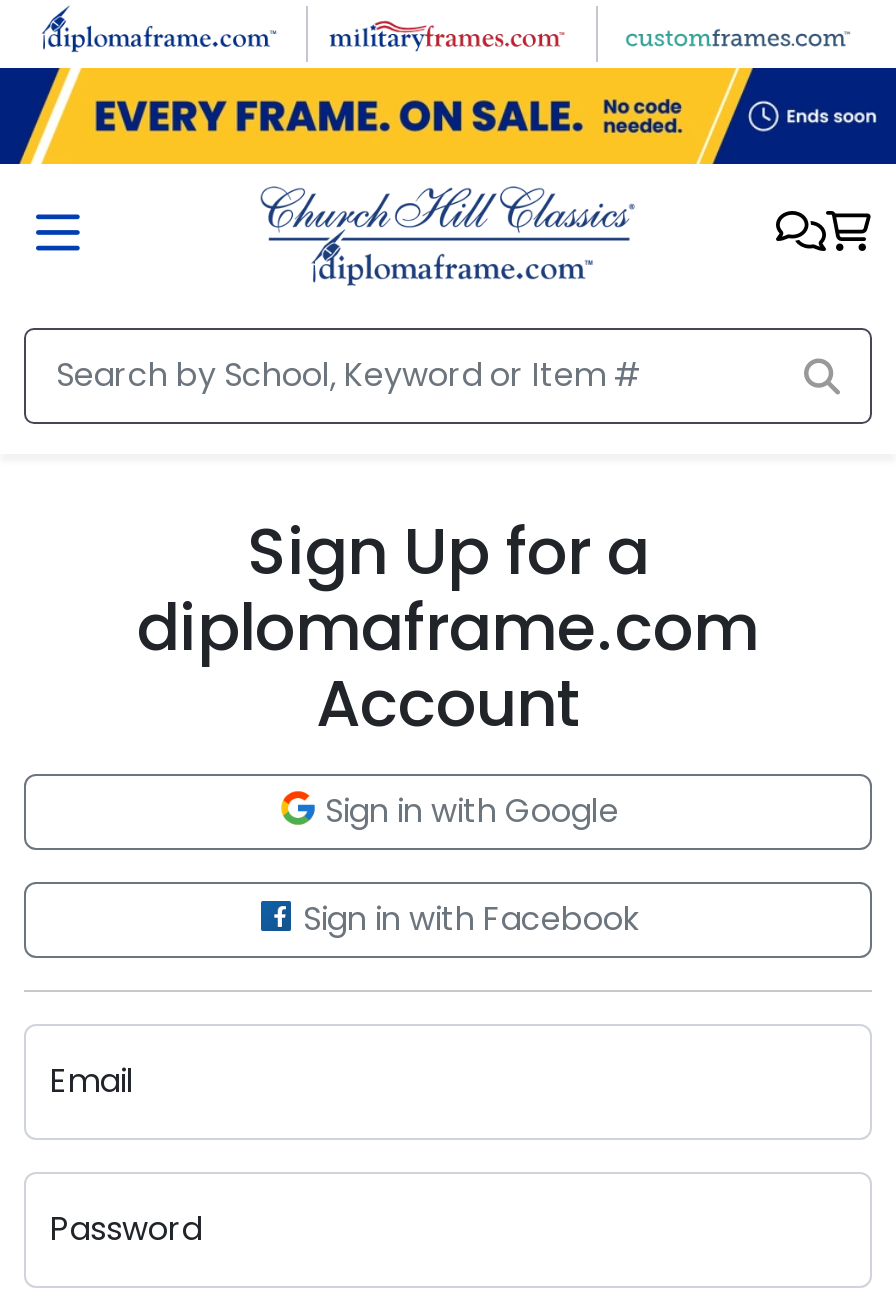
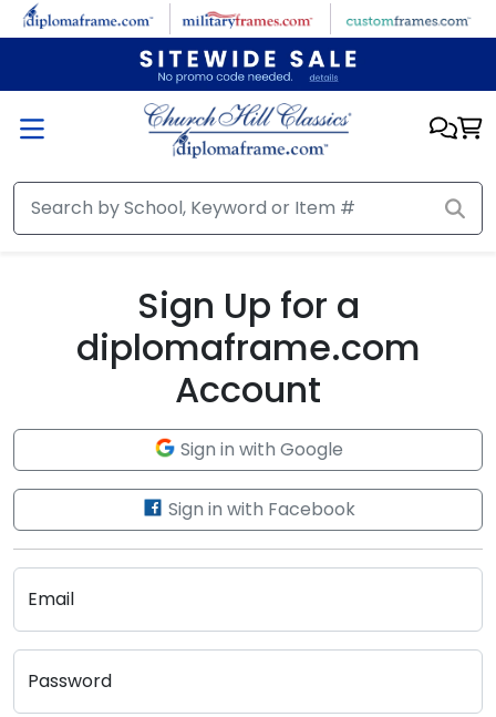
[18,66,878,166] [image] -> [11,37,485,92] [image]

